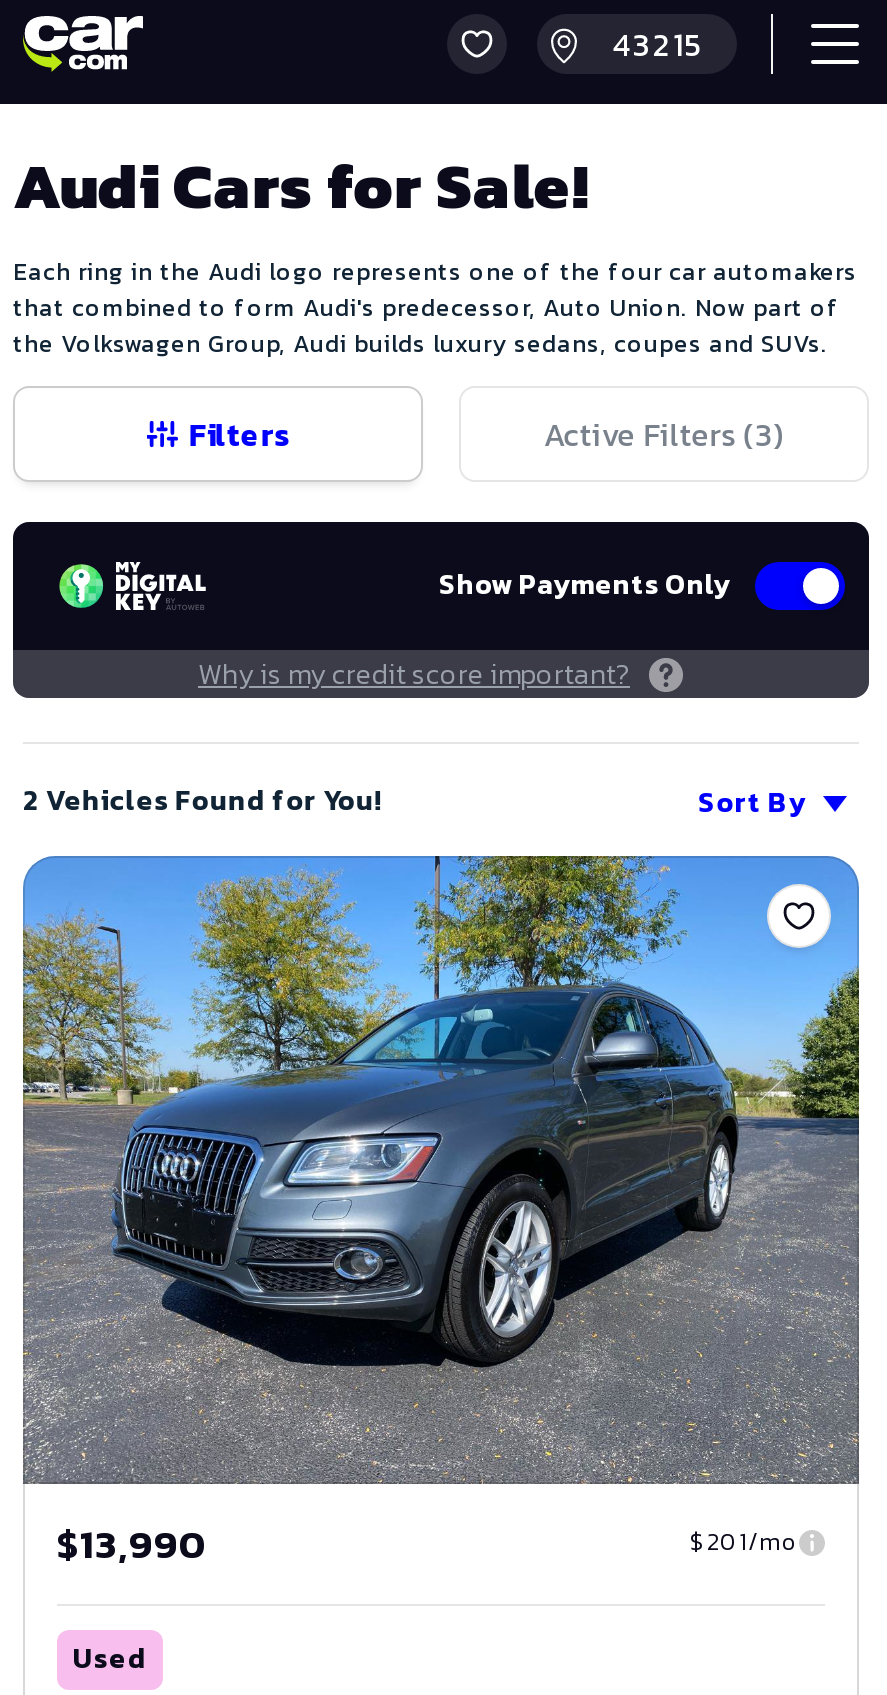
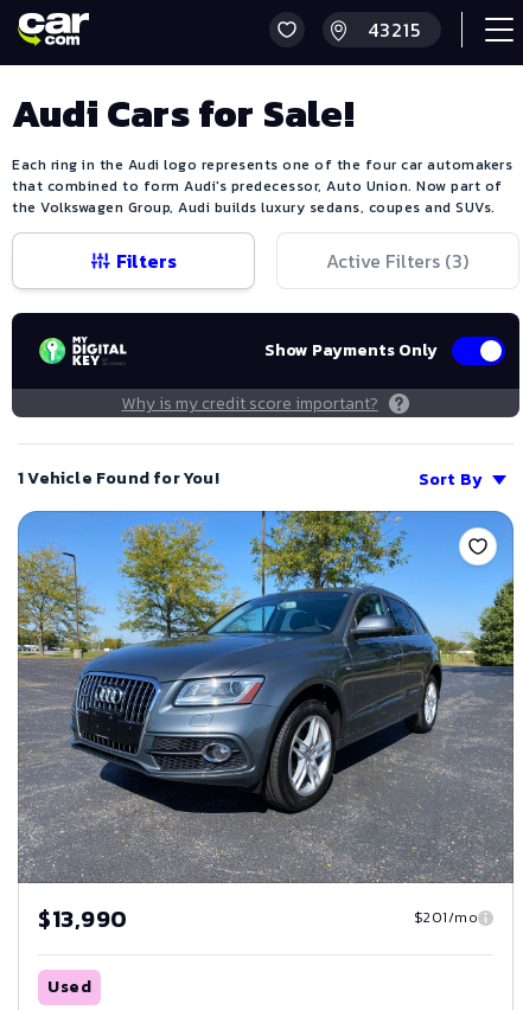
[23,780,383,822] 2 Vehicles Found for You! -> [18,466,219,491] 1 Vehicle Found for You!

